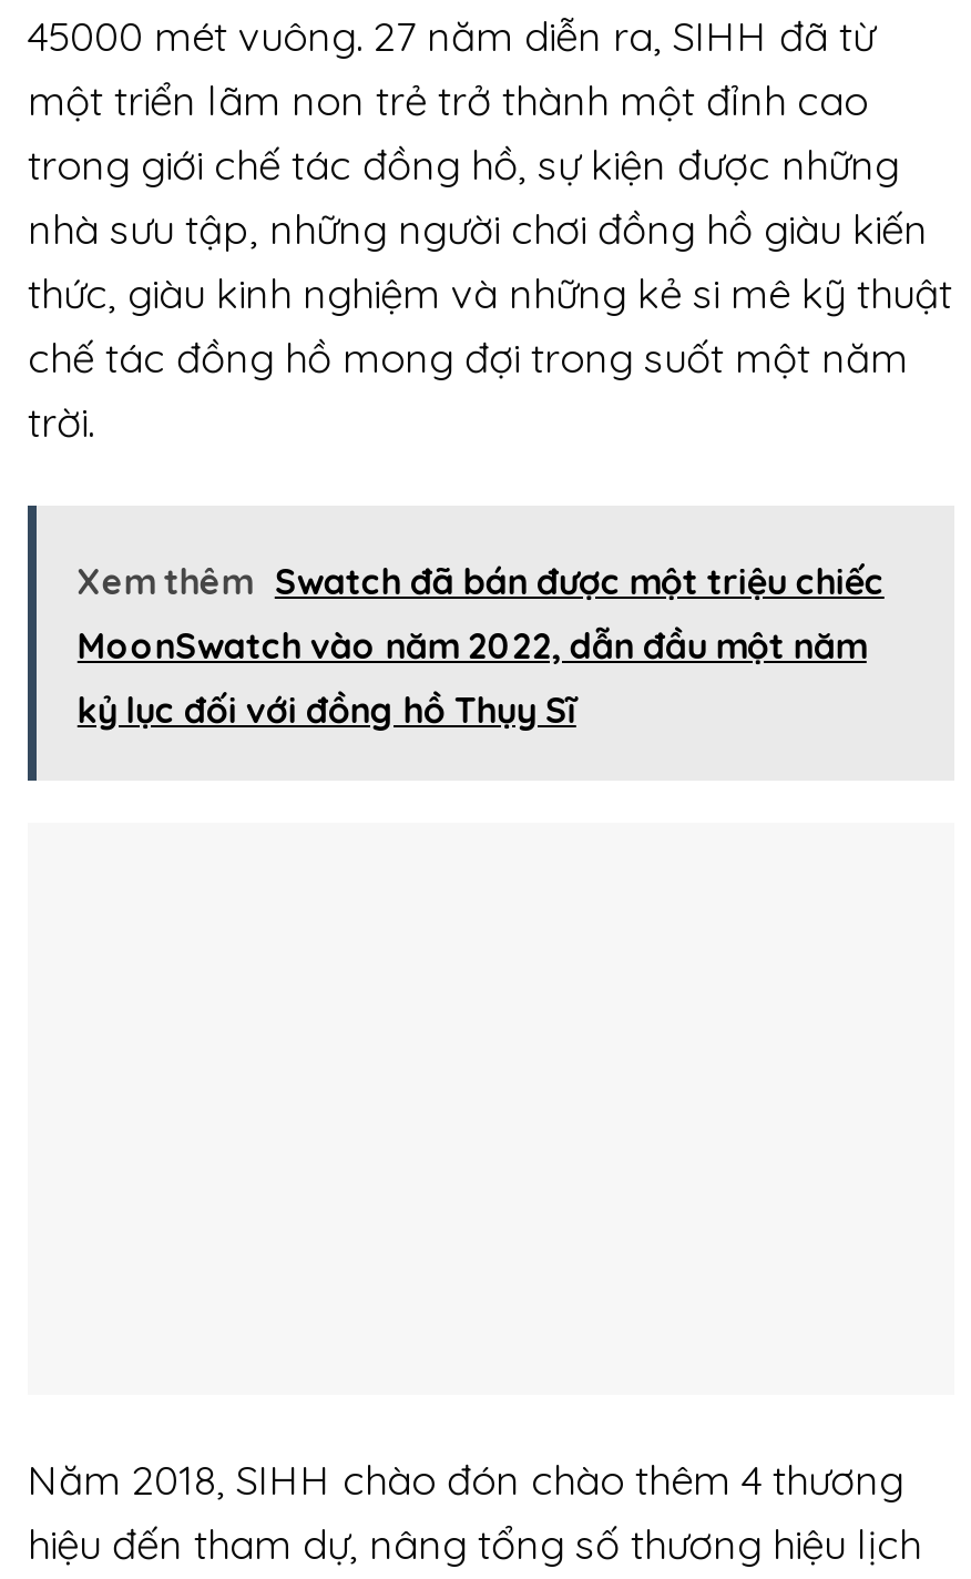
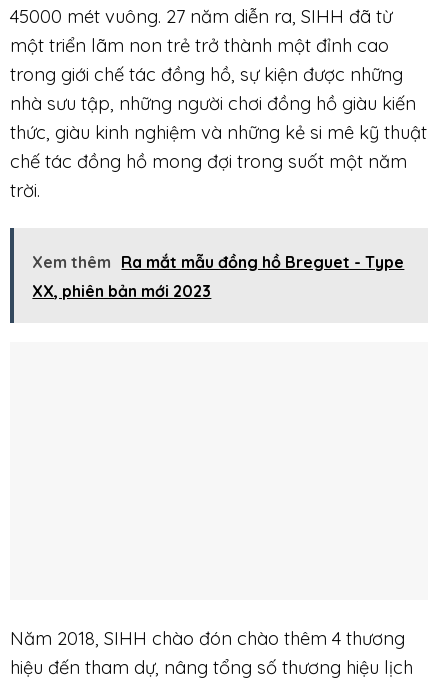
[77,558,884,731] Xem thêm Swatch đã bán được một triệu chiếc | MoonSwatch vào năm 2022, dẫn đầu một năm | kỷ lục đối với đồng hồ Thụy Sĩ -> [32,252,404,301] Xem thêm Ra mắt mẫu đồng hồ Breguet - Type | XX, phiên bản mới 2023

